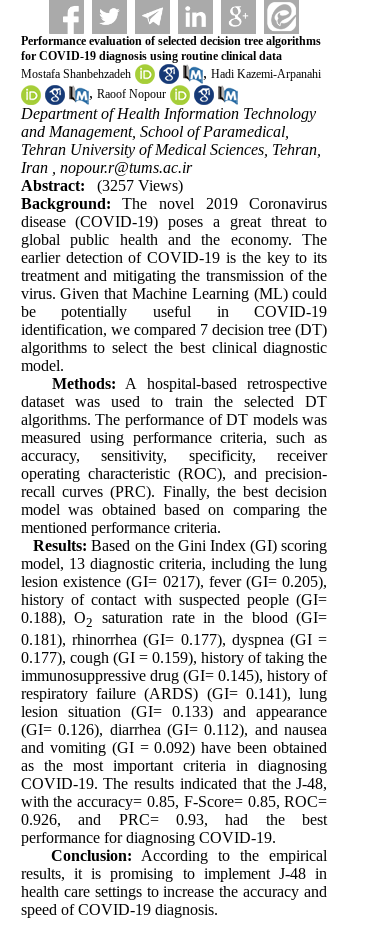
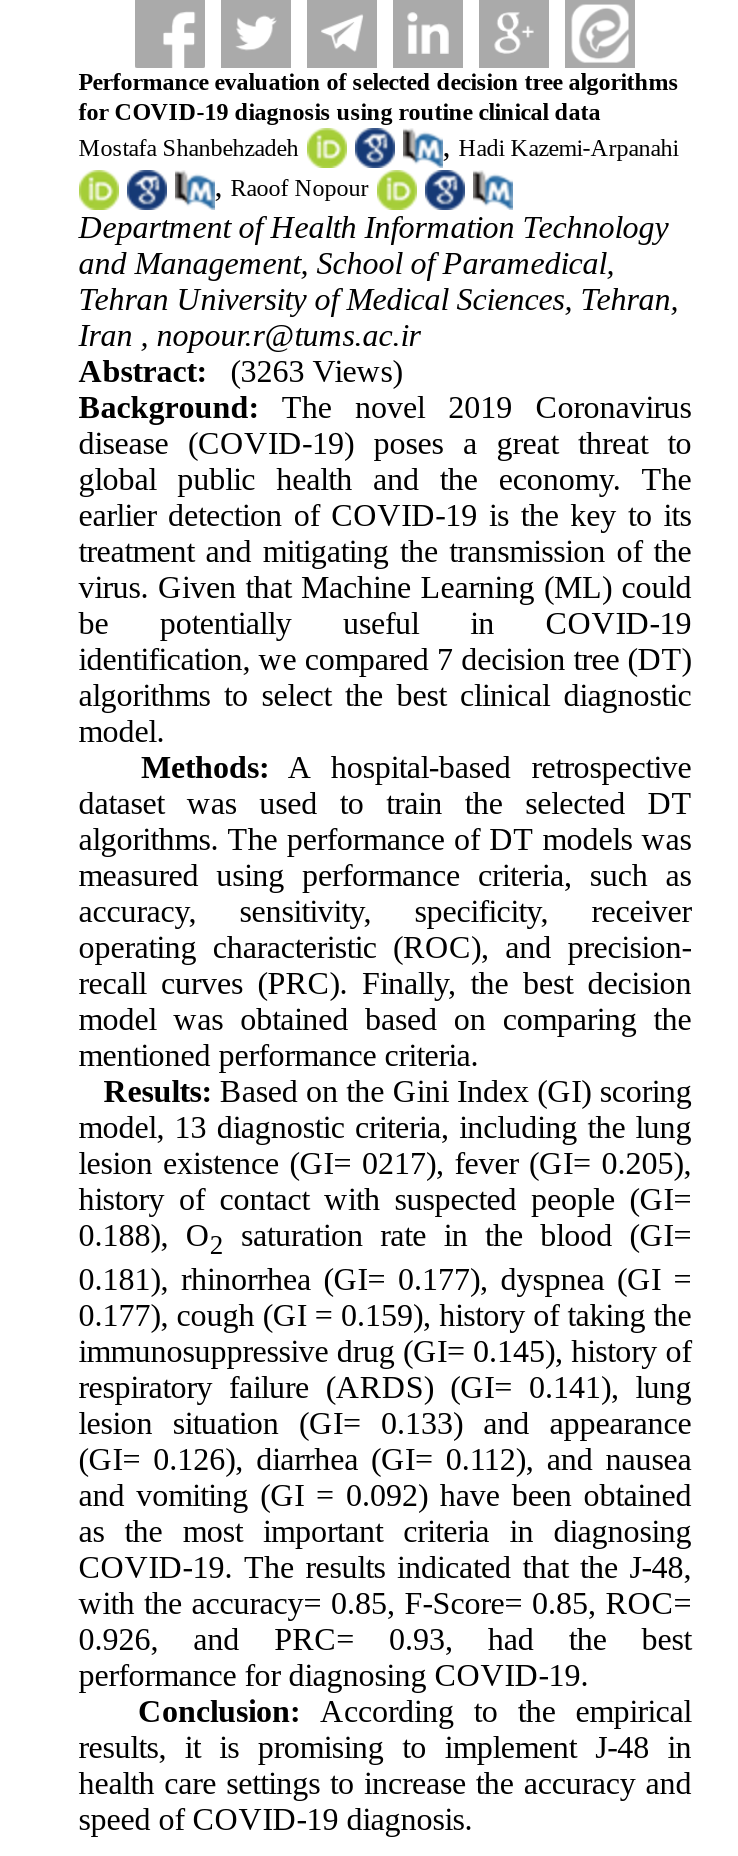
[21,177,183,194] Abstract: (3257 Views) -> [78,353,402,387] Abstract: (3263 Views)

